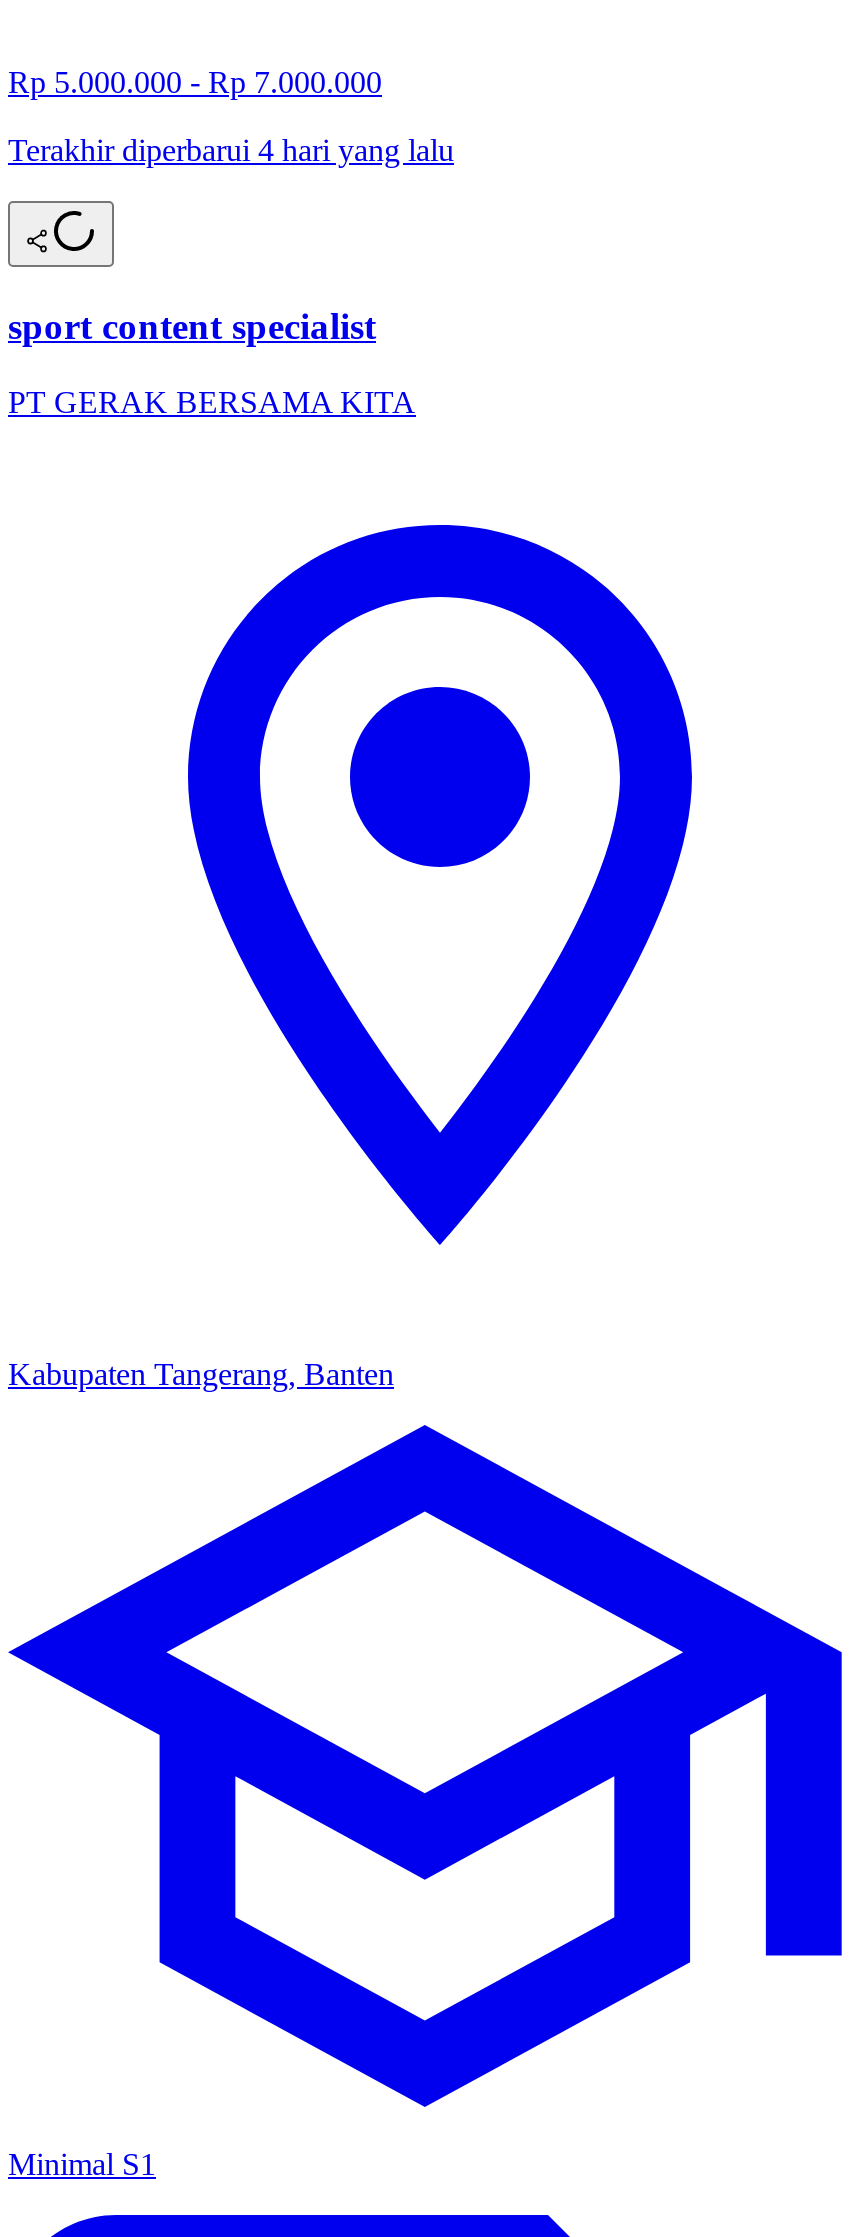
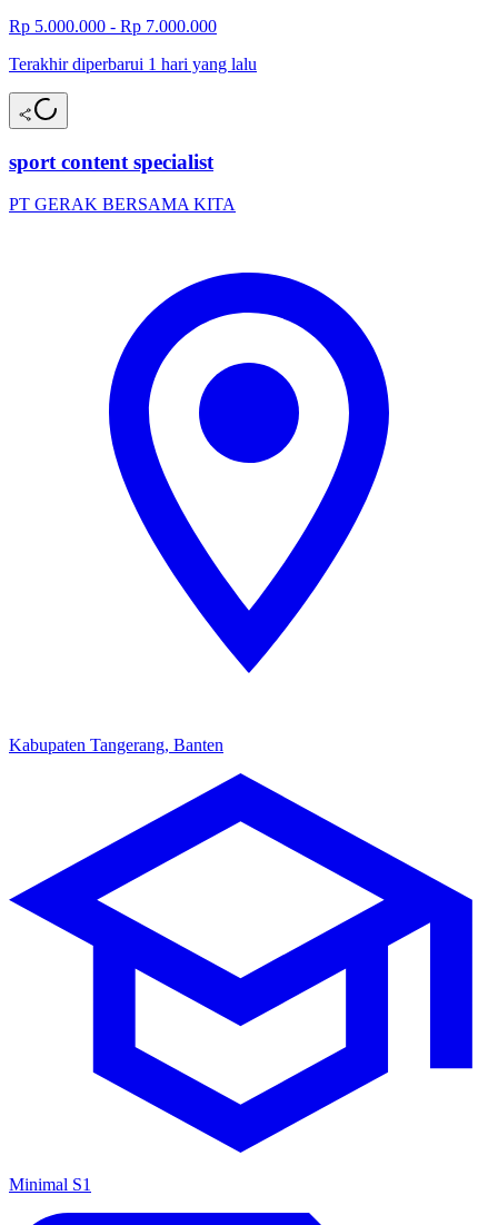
[8,133,454,167] Terakhir diperbarui 4 hari yang lalu -> [9,54,257,73] Terakhir diperbarui 1 hari yang lalu

